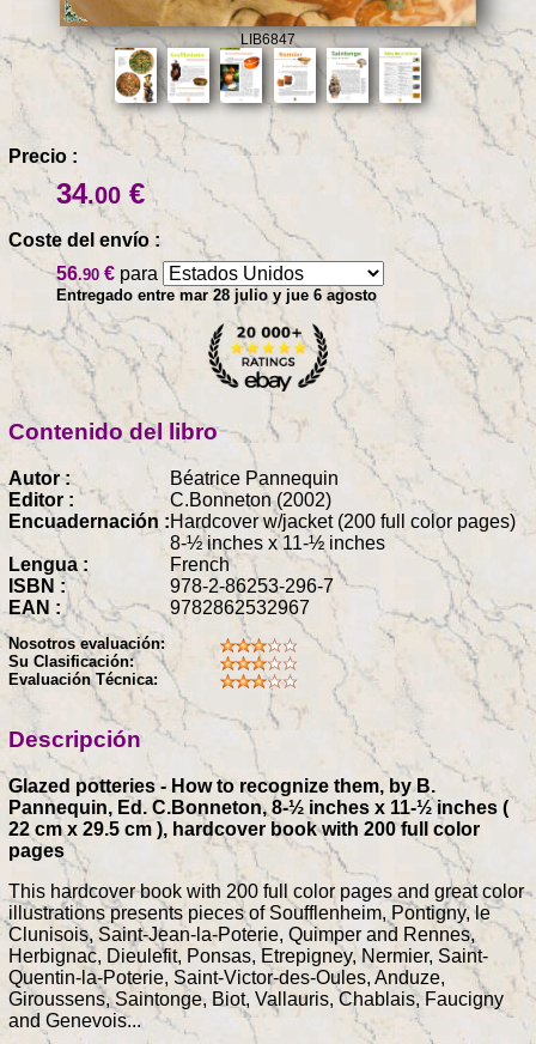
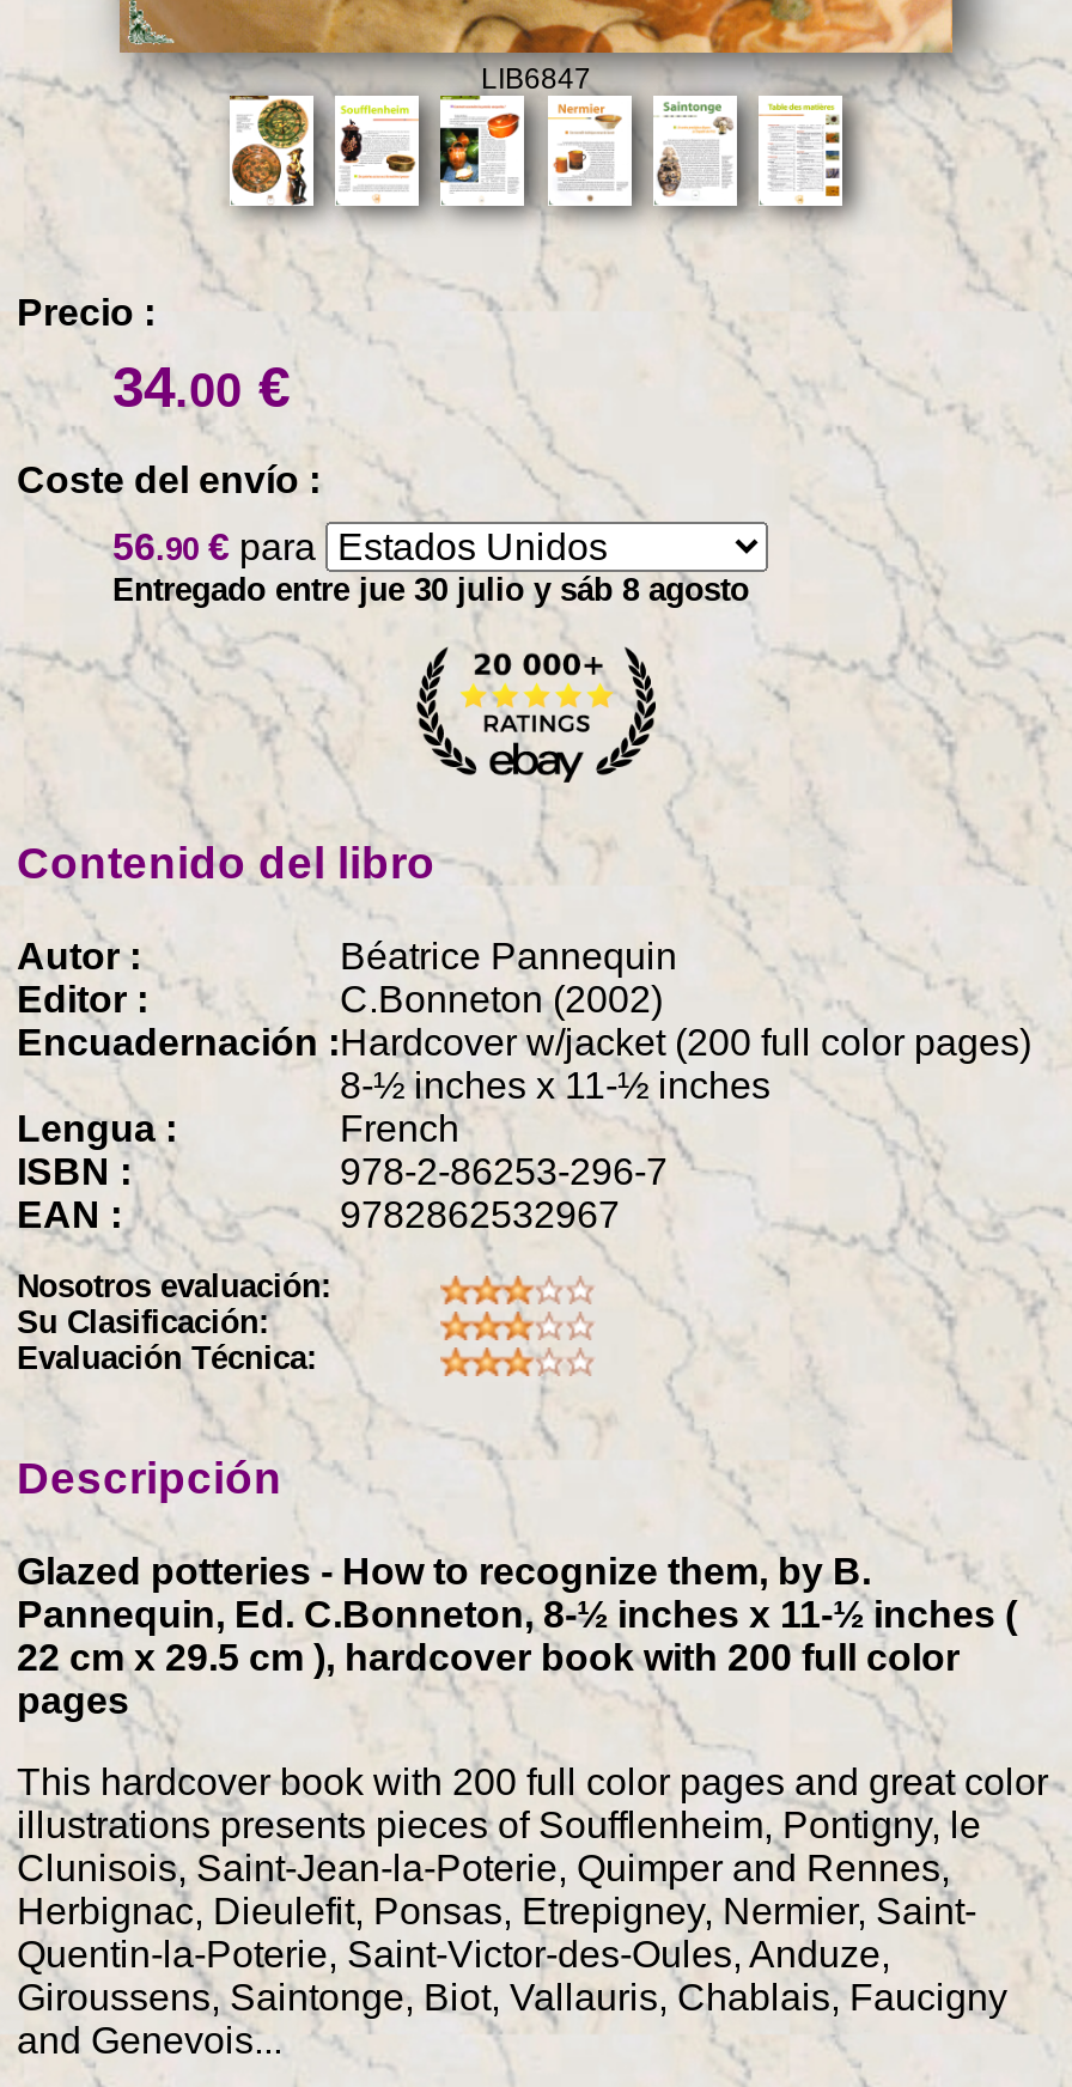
[56,286,377,304] Entregado entre mar 28 julio y jue 6 agosto -> [112,572,749,608] Entregado entre jue 30 julio y sáb 8 agosto

